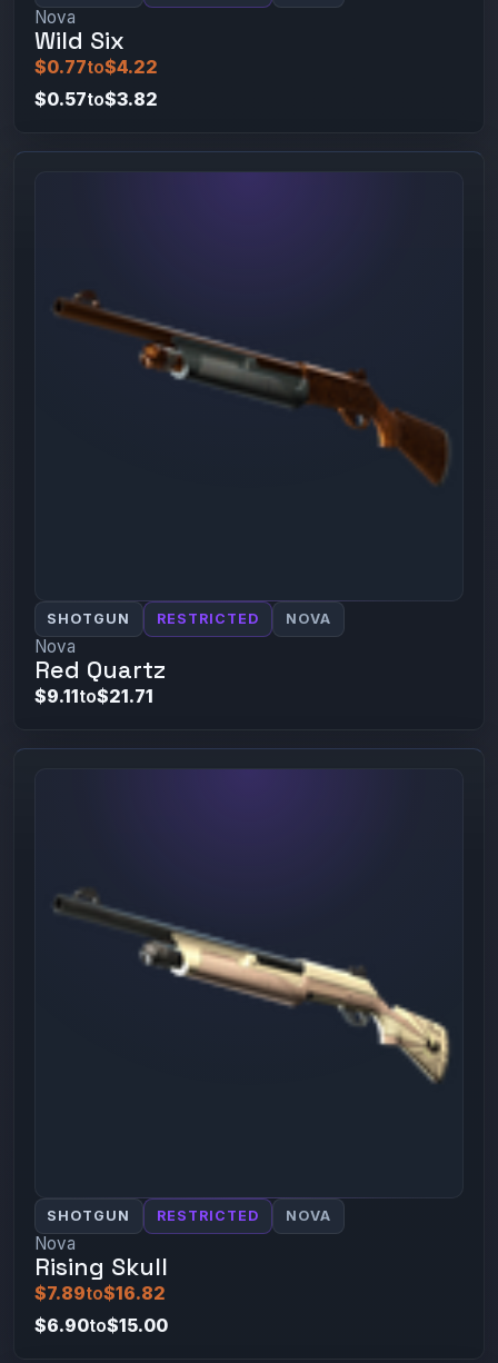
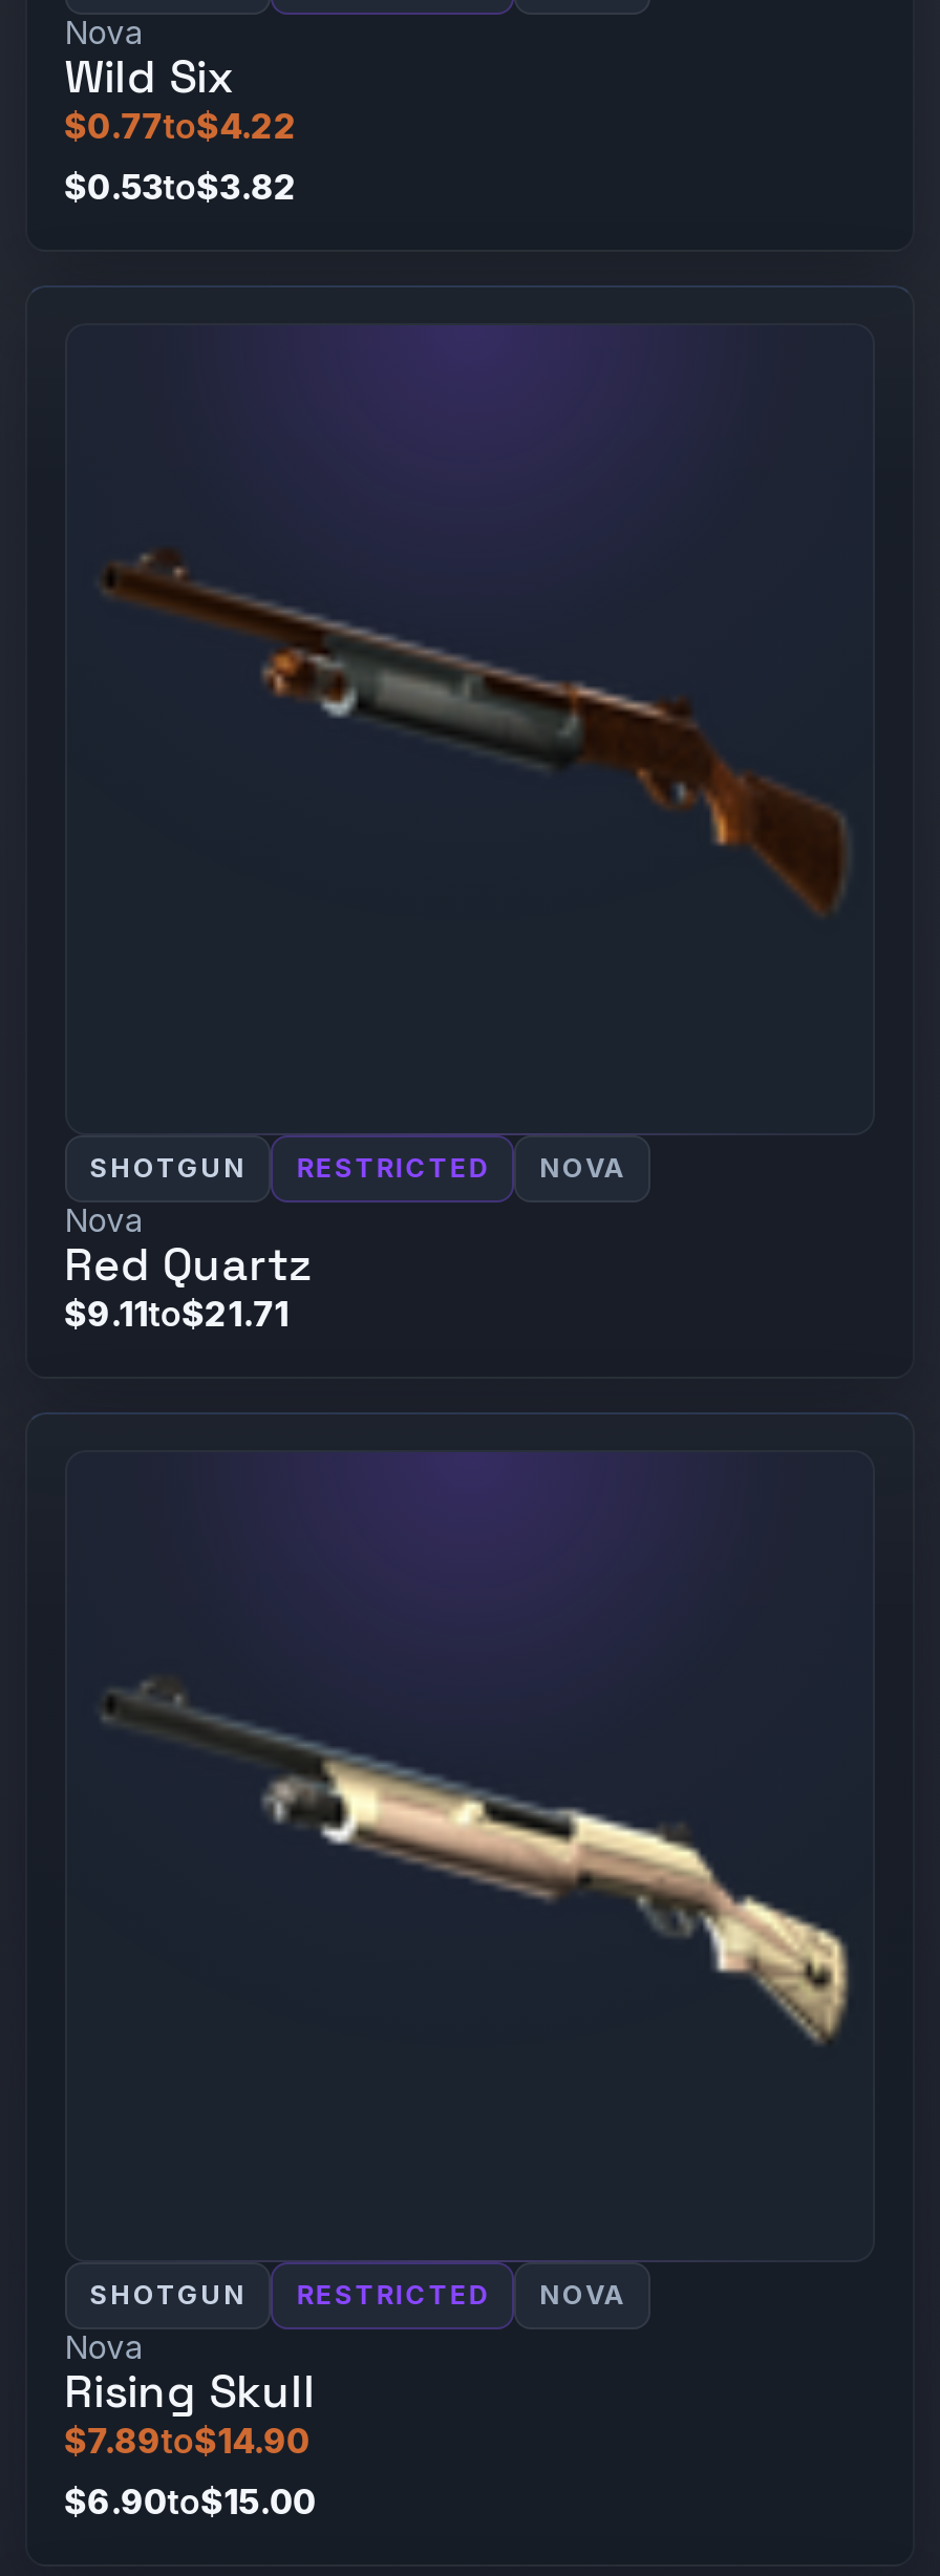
[34,88,157,110] $0.57to$3.82 -> [64,166,297,208] $0.53to$3.82
[34,1282,165,1304] $7.89to$16.82 -> [64,2420,310,2462] $7.89to$14.90

